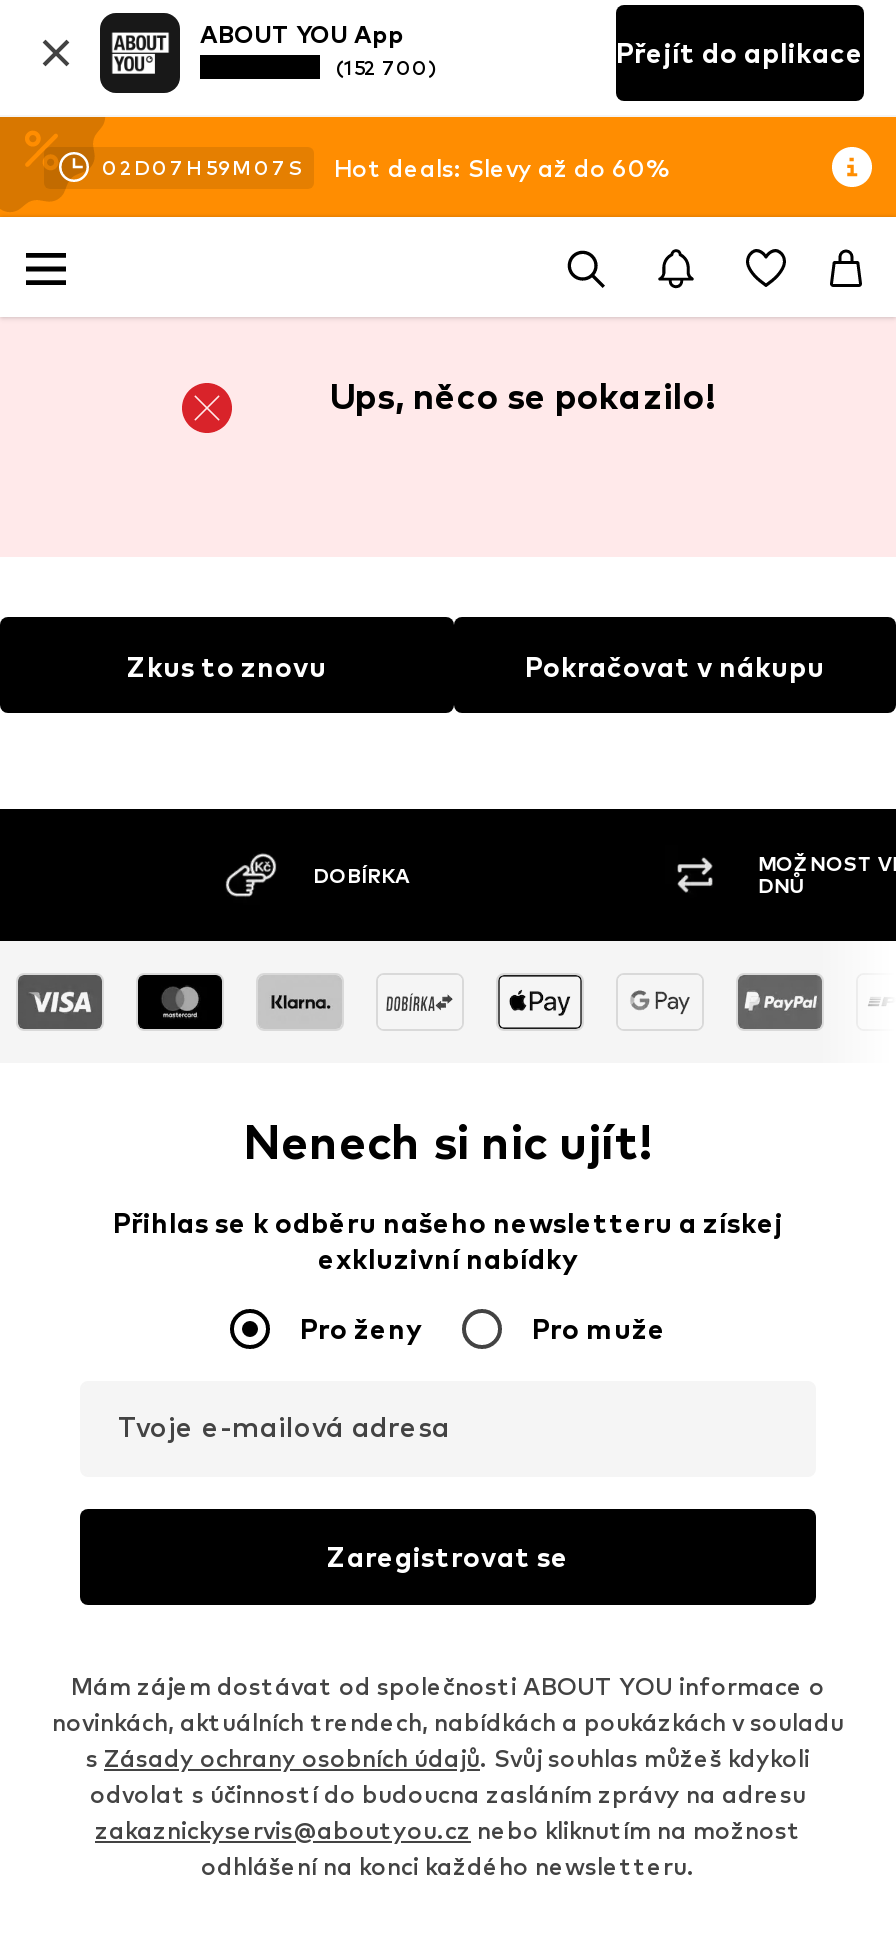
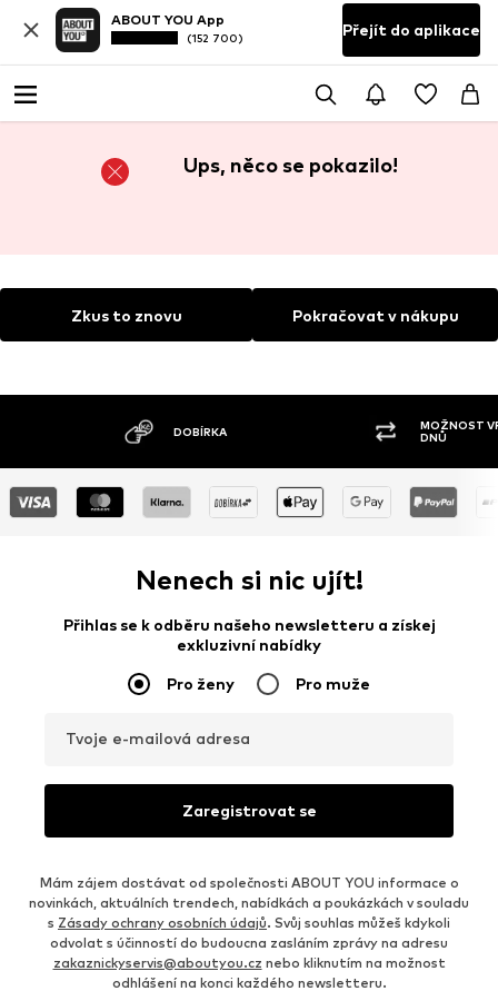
[102,152,672,182] 02 D07 H 59 M 07 S | Hot deals: Slevy až do 60% -> none

